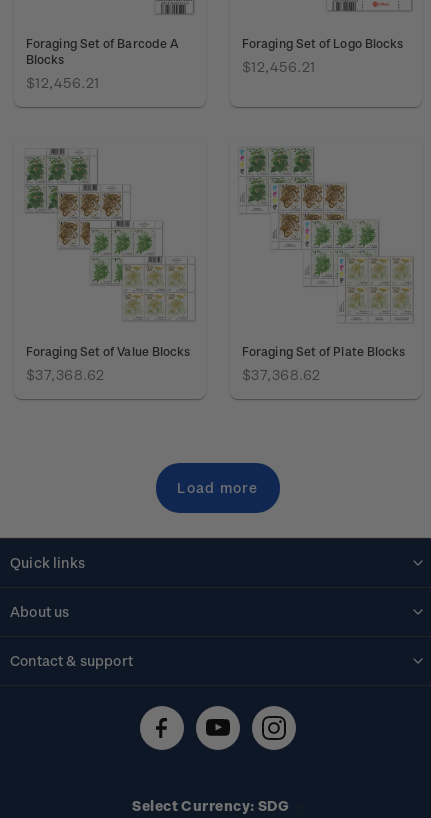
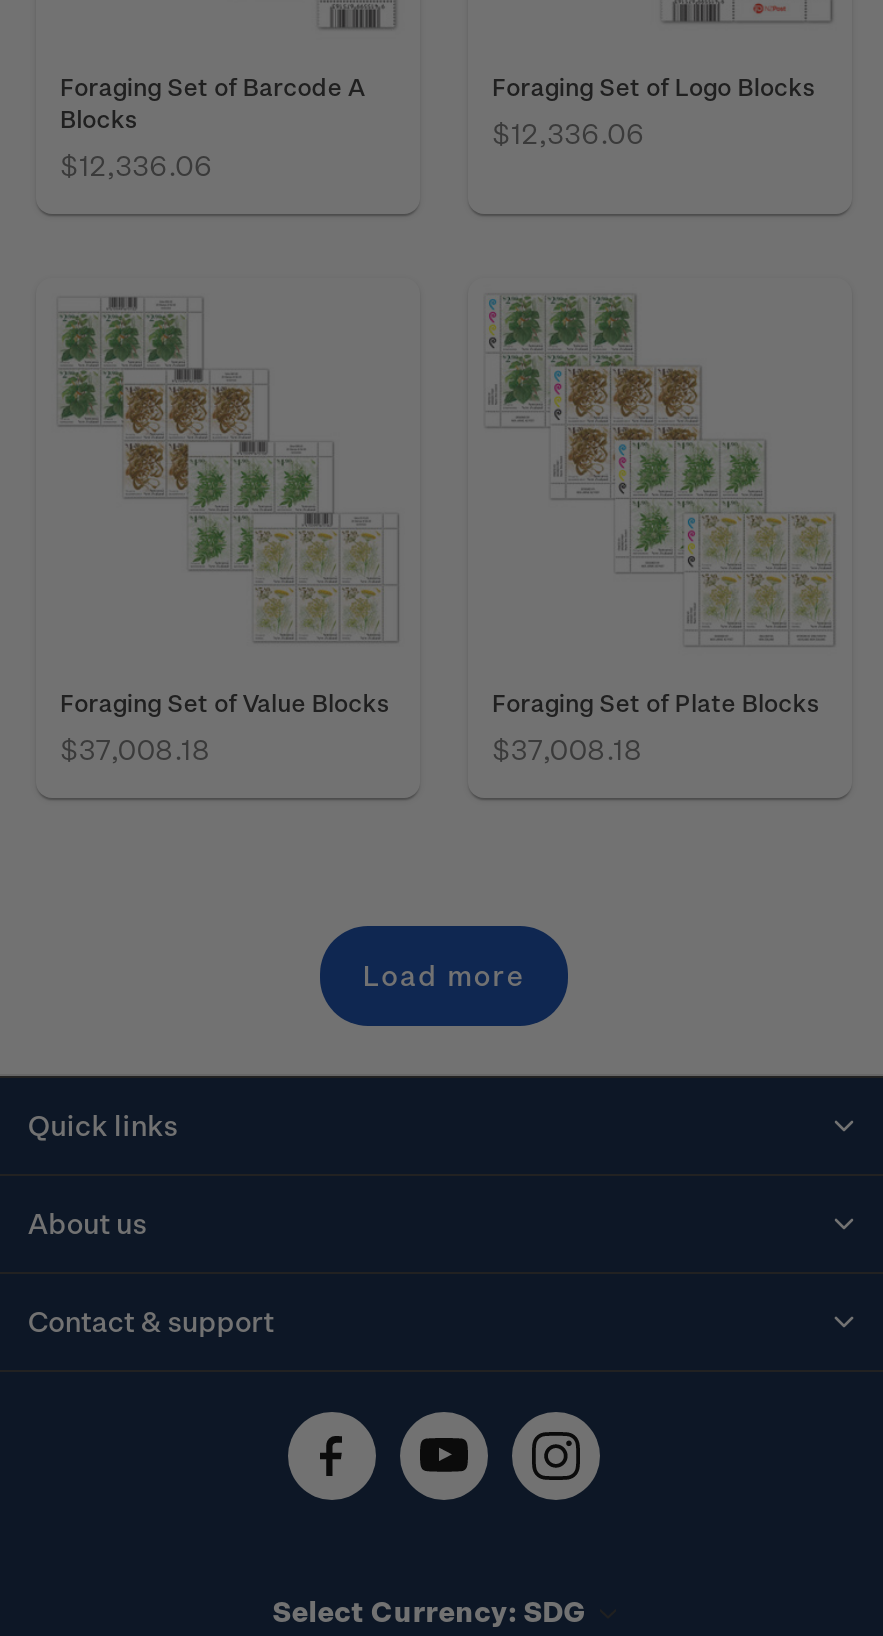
[242,58,315,75] $12,456.21 -> [492,116,645,150] $12,336.06
[26,74,99,91] $12,456.21 -> [60,148,213,182] $12,336.06
[26,366,104,383] $37,368.62 -> [60,732,211,766] $37,008.18
[242,366,320,383] $37,368.62 -> [492,732,643,766] $37,008.18

